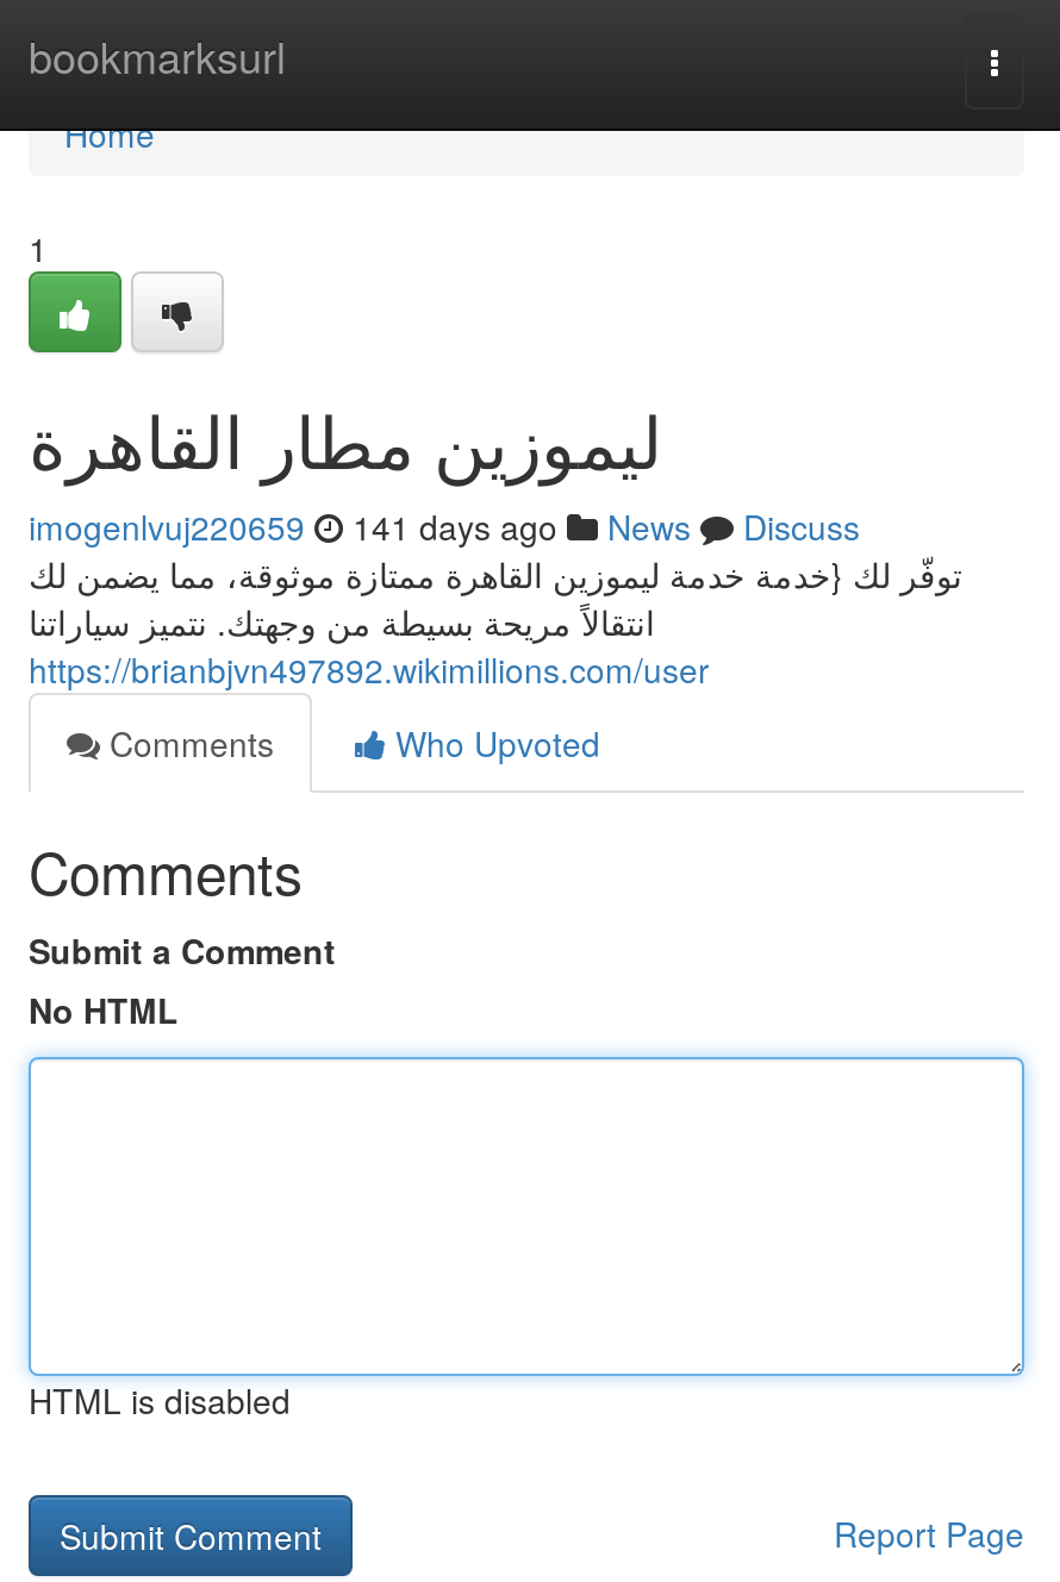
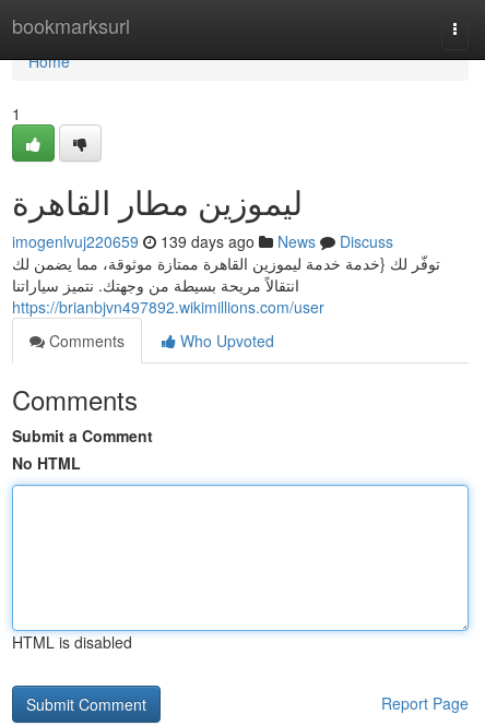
[29,502,860,550] imogenlvuj220659 141 days ago News Discuss -> [12,230,393,252] imogenlvuj220659 139 days ago News Discuss

